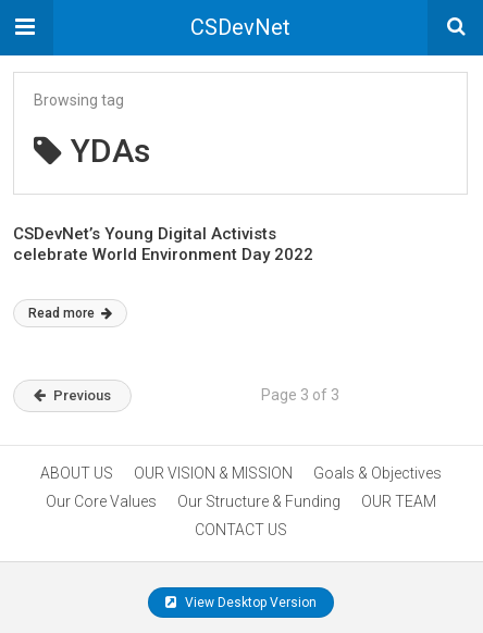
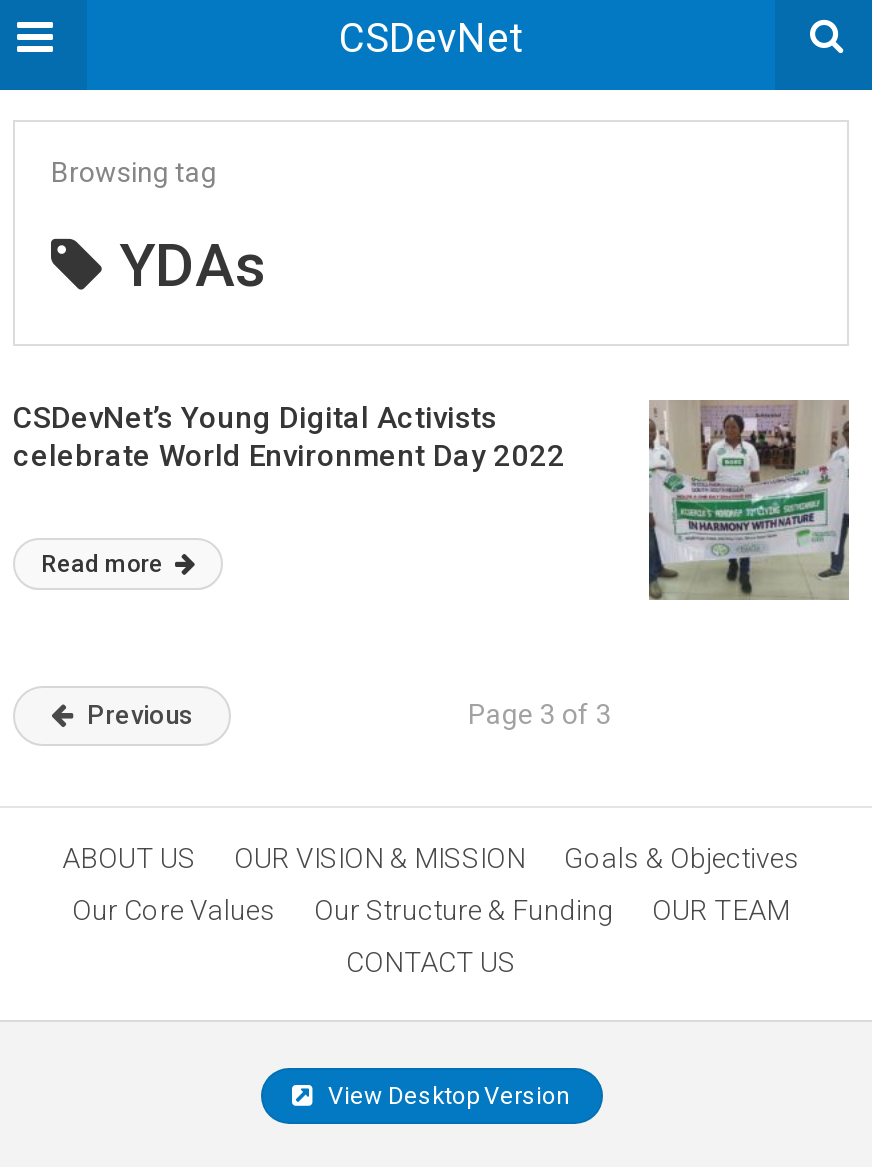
none -> [647,398,851,602] [image]

